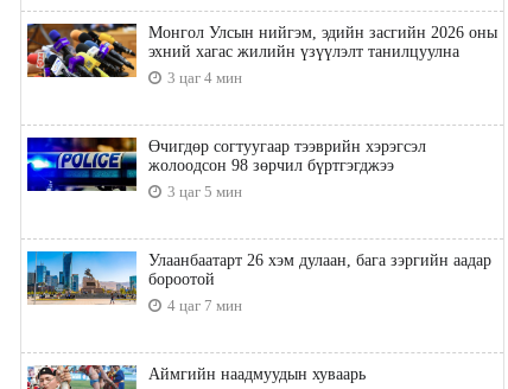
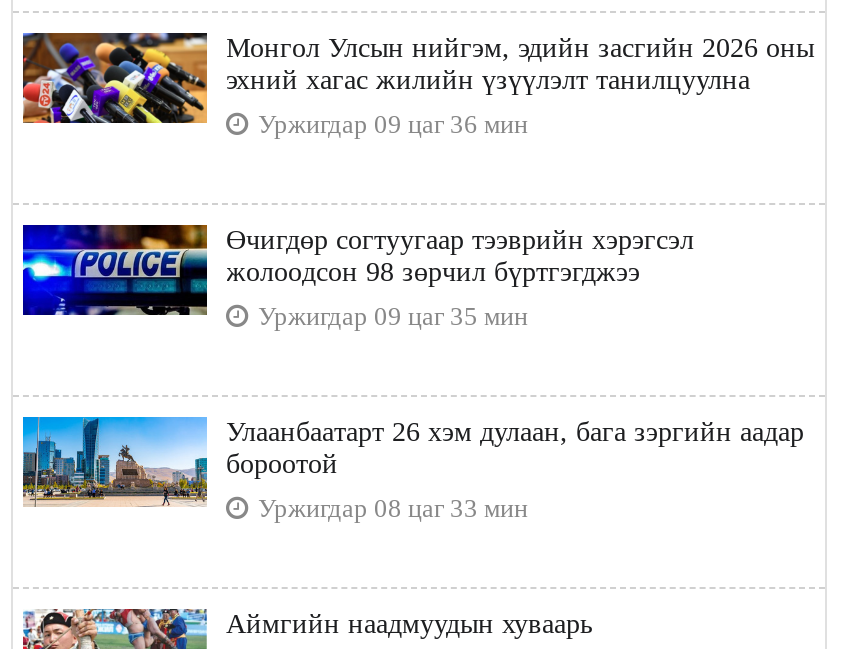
[167,69,242,87] 3 цаг 4 мин -> [258,110,528,140] Уржигдар 09 цаг 36 мин
[167,183,242,201] 3 цаг 5 мин -> [258,302,528,332] Уржигдар 09 цаг 35 мин
[167,297,242,315] 4 цаг 7 мин -> [258,494,528,524] Уржигдар 08 цаг 33 мин

